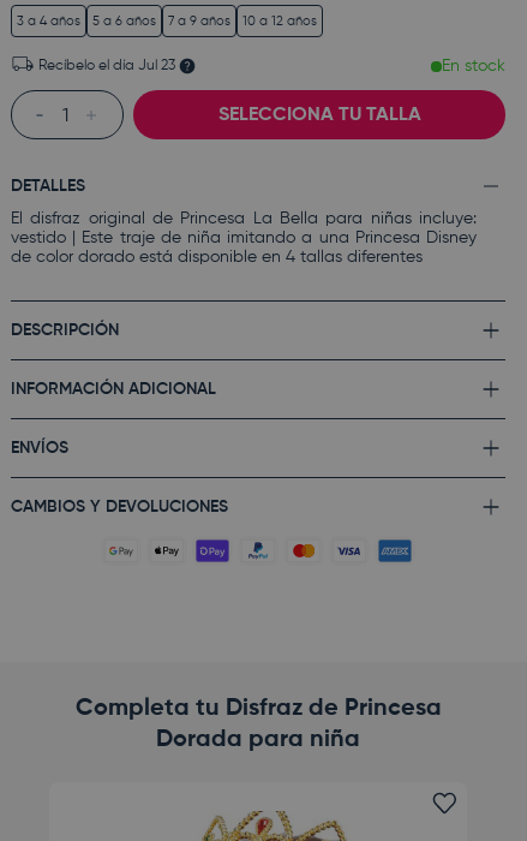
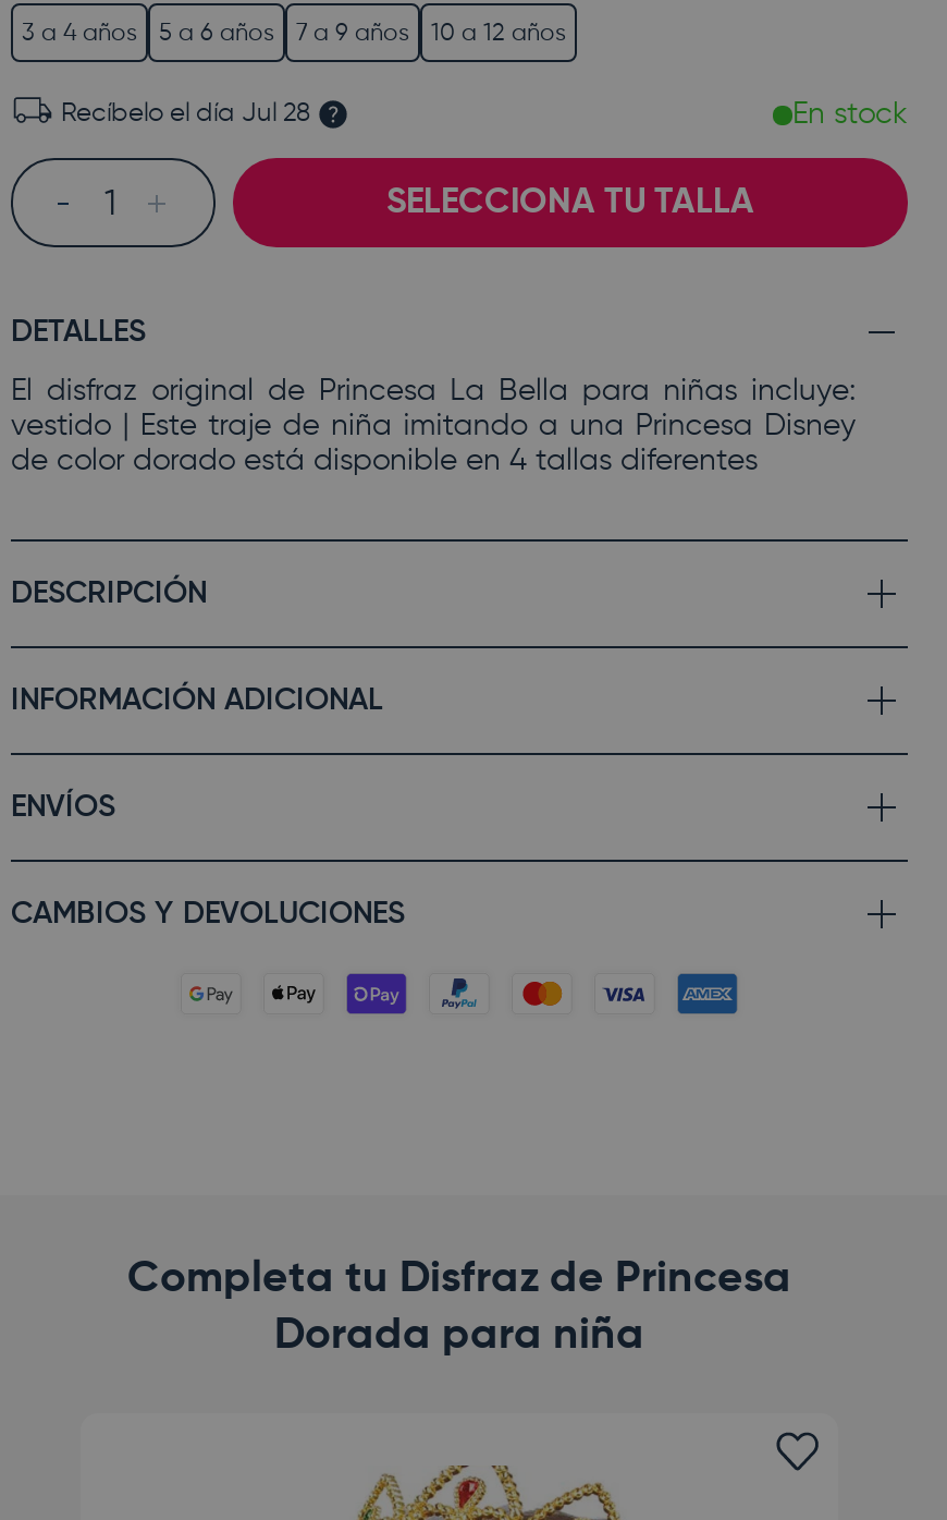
[38,59,175,74] Recíbelo el día Jul 23 -> [61,102,311,128] Recíbelo el día Jul 28

